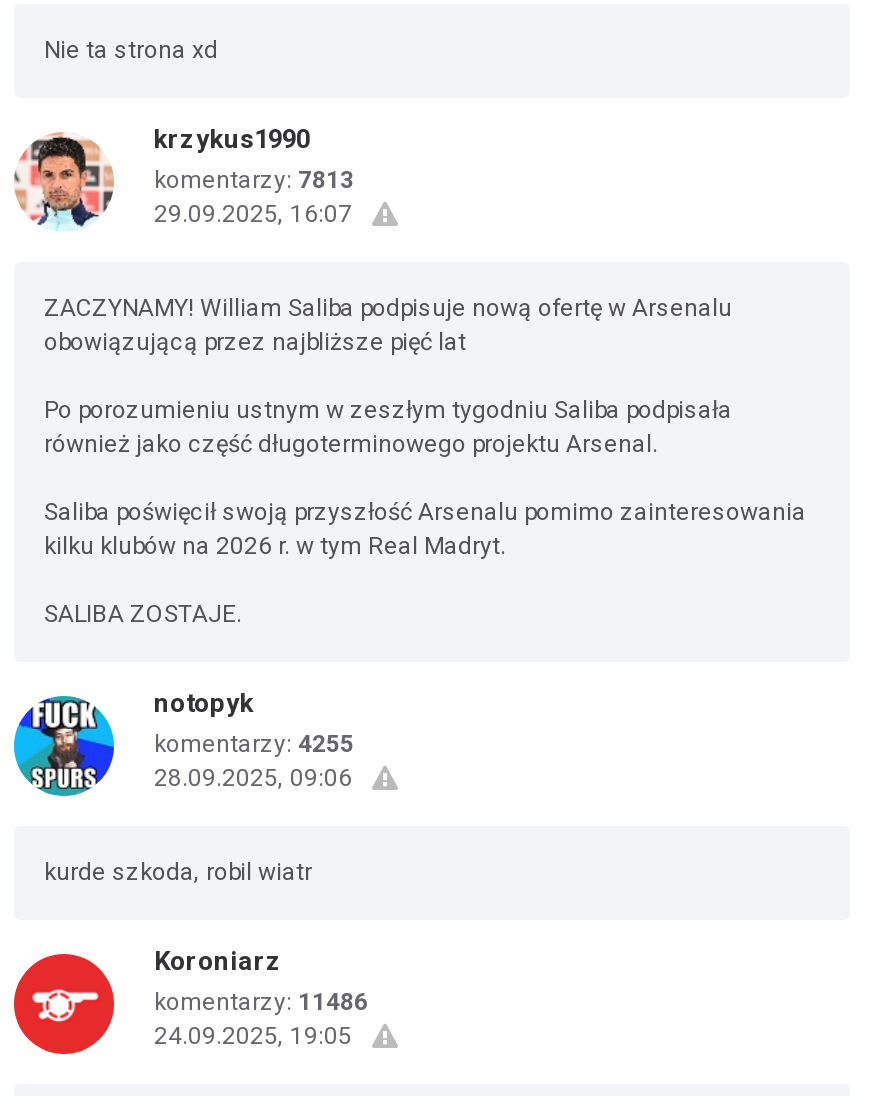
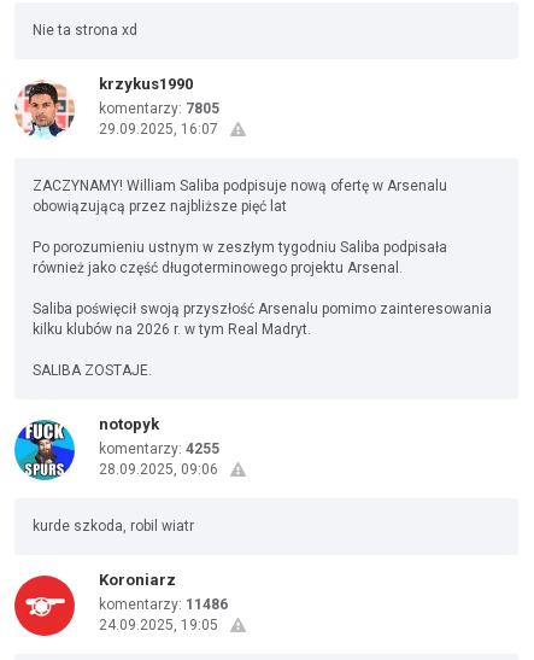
[154,166,354,194] komentarzy: 7813 -> [99,100,219,117] komentarzy: 7805

